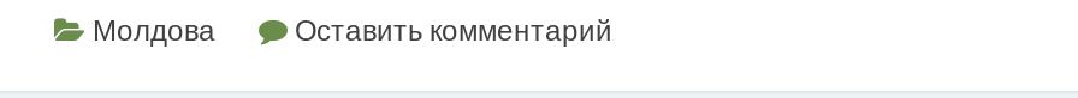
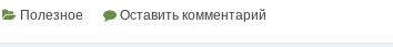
[93,15,215,48] Молдова -> [19,7,83,23] Полезное

